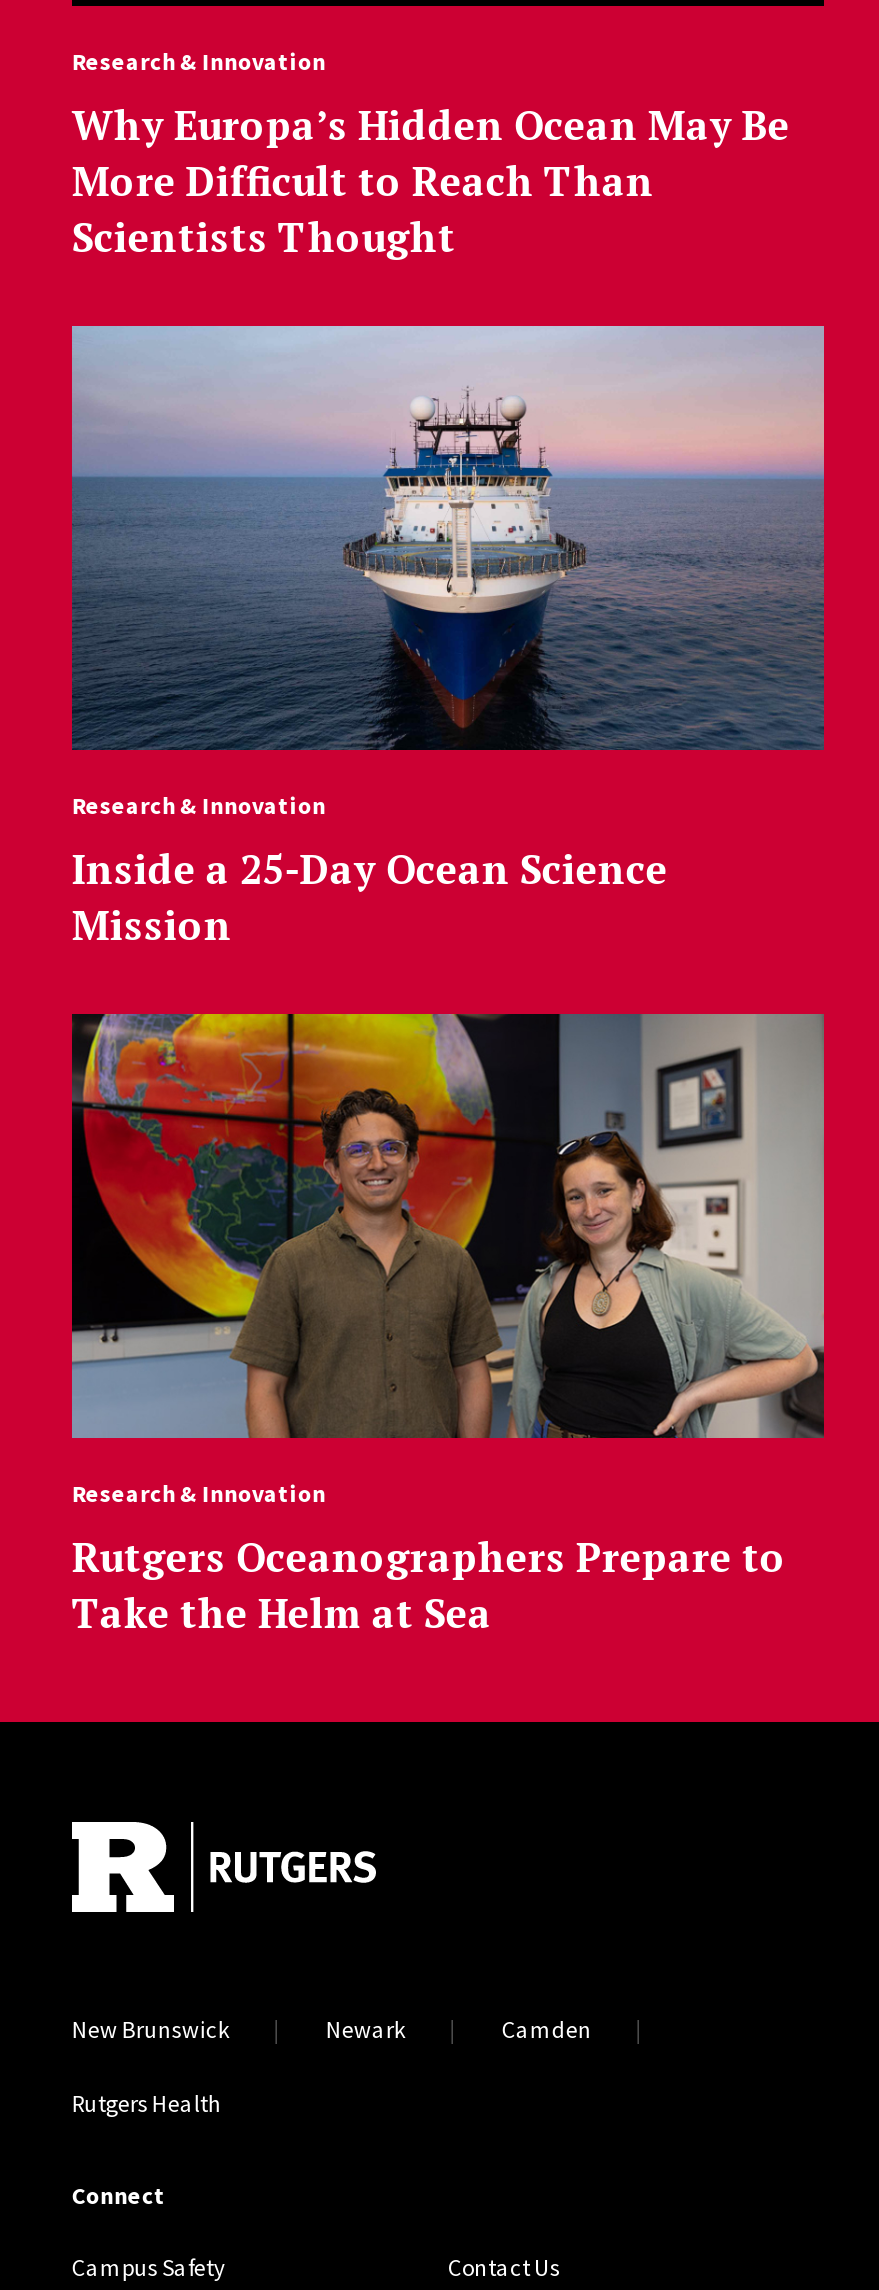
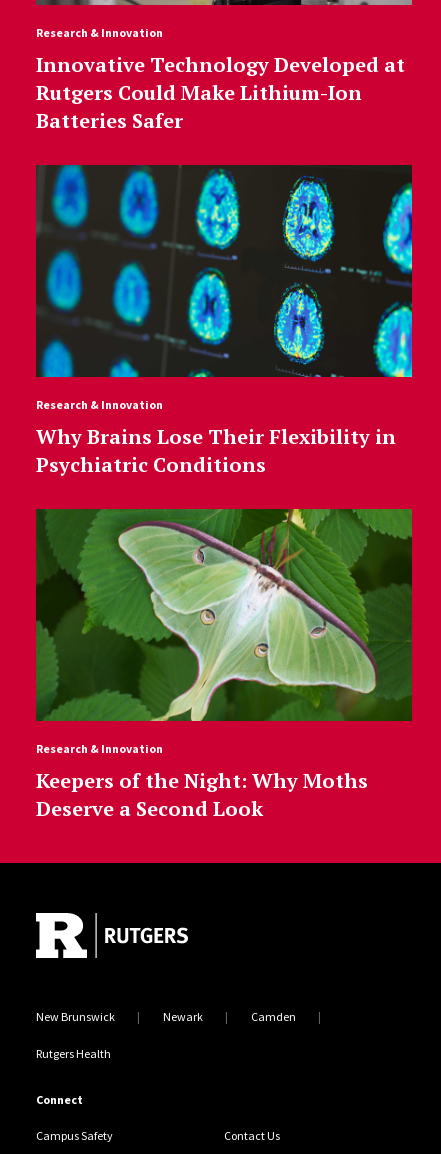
[72,98,790,264] Why Europa’s Hidden Ocean May Be | More Difficult to Reach Than | Scientists Thought -> [36,51,405,134] Innovative Technology Developed at | Rutgers Could Make Lithium-Ion | Batteries Safer
[70,324,826,752] [image] -> [35,164,413,378] [image]
[72,842,668,952] Inside a 25-Day Ocean Science | Mission -> [36,423,396,478] Why Brains Lose Their Flexibility in | Psychiatric Conditions
[70,1012,826,1440] [image] -> [35,508,413,722] [image]
[72,1530,786,1640] Rutgers Oceanographers Prepare to | Take the Helm at Sea -> [36,767,368,822] Keepers of the Night: Why Moths | Deserve a Second Look

